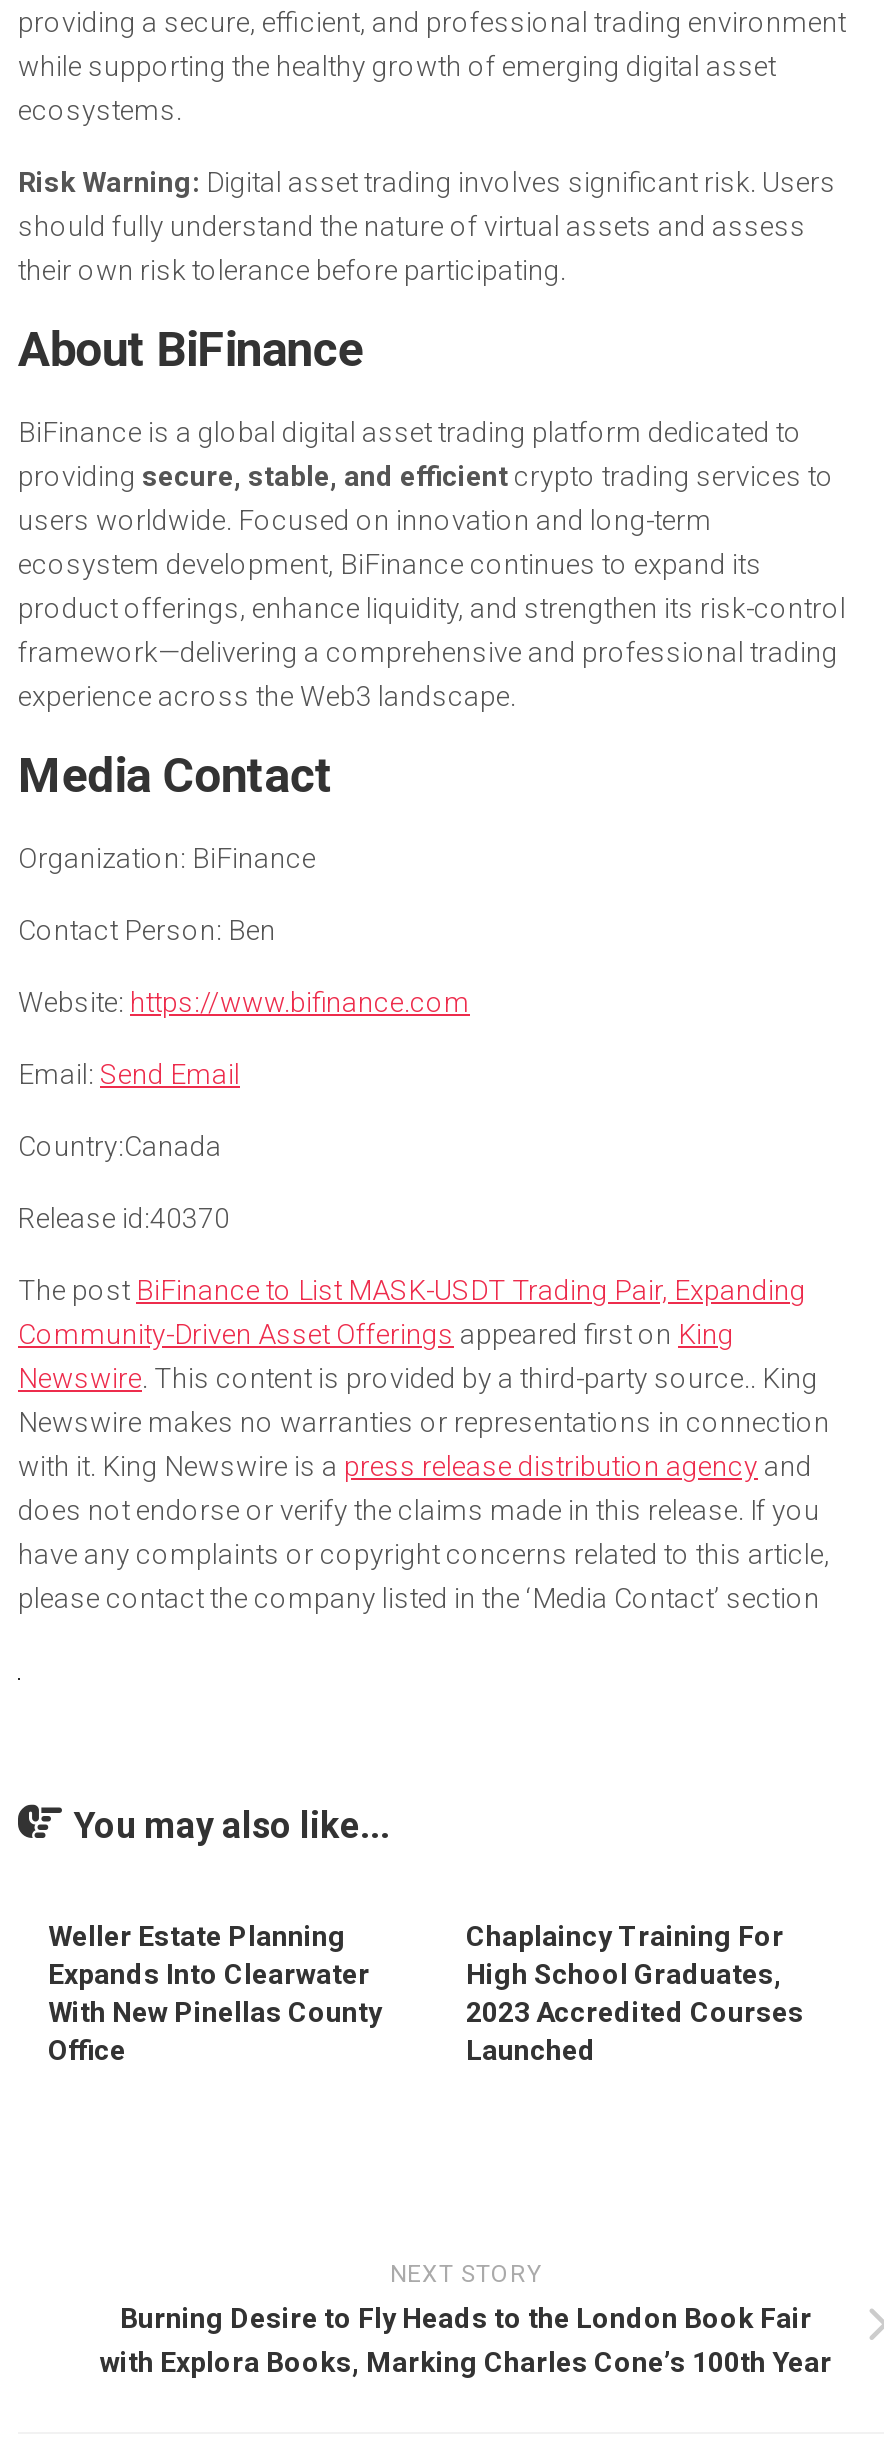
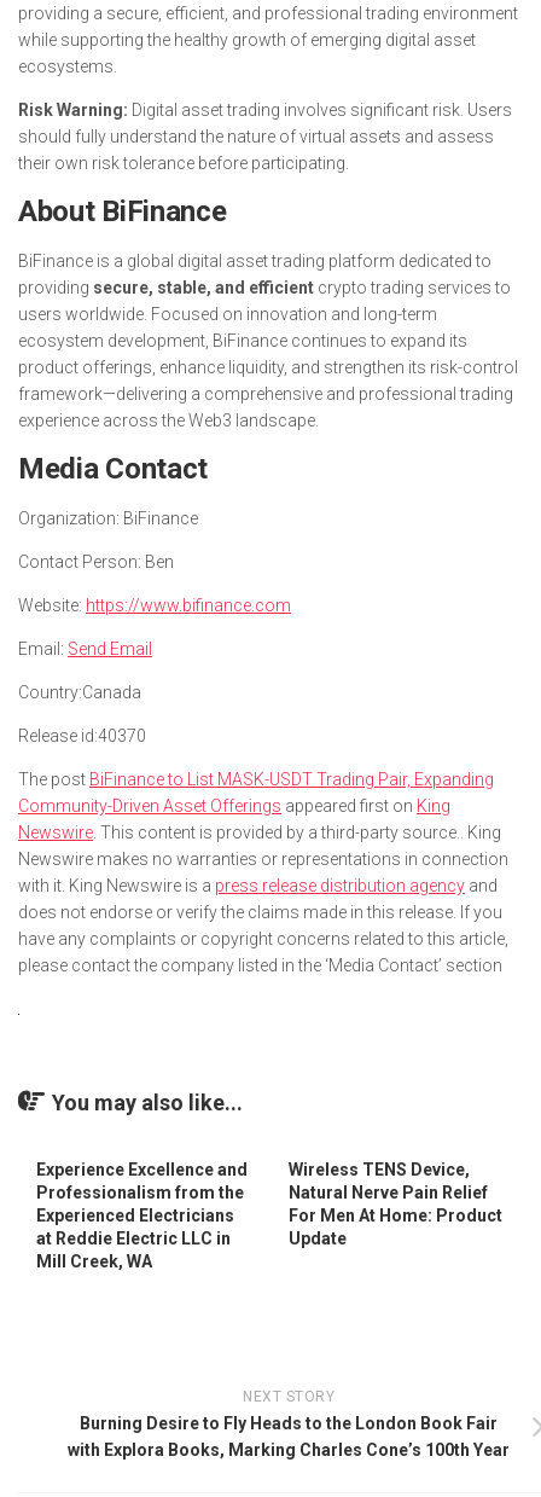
[48,1920,382,2066] Weller Estate Planning | Expands Into Clearwater | With New Pinellas County | Office -> [36,1160,248,1271] Experience Excellence and | Professionalism from the | Experienced Electricians | at Reddie Electric LLC in | Mill Creek, WA
[466,1920,804,2066] Chaplaincy Training For | High School Graduates, | 2023 Accredited Courses | Launched -> [289,1160,502,1248] Wireless TENS Device, | Natural Nerve Pain Relief | For Men At Home: Product | Update

